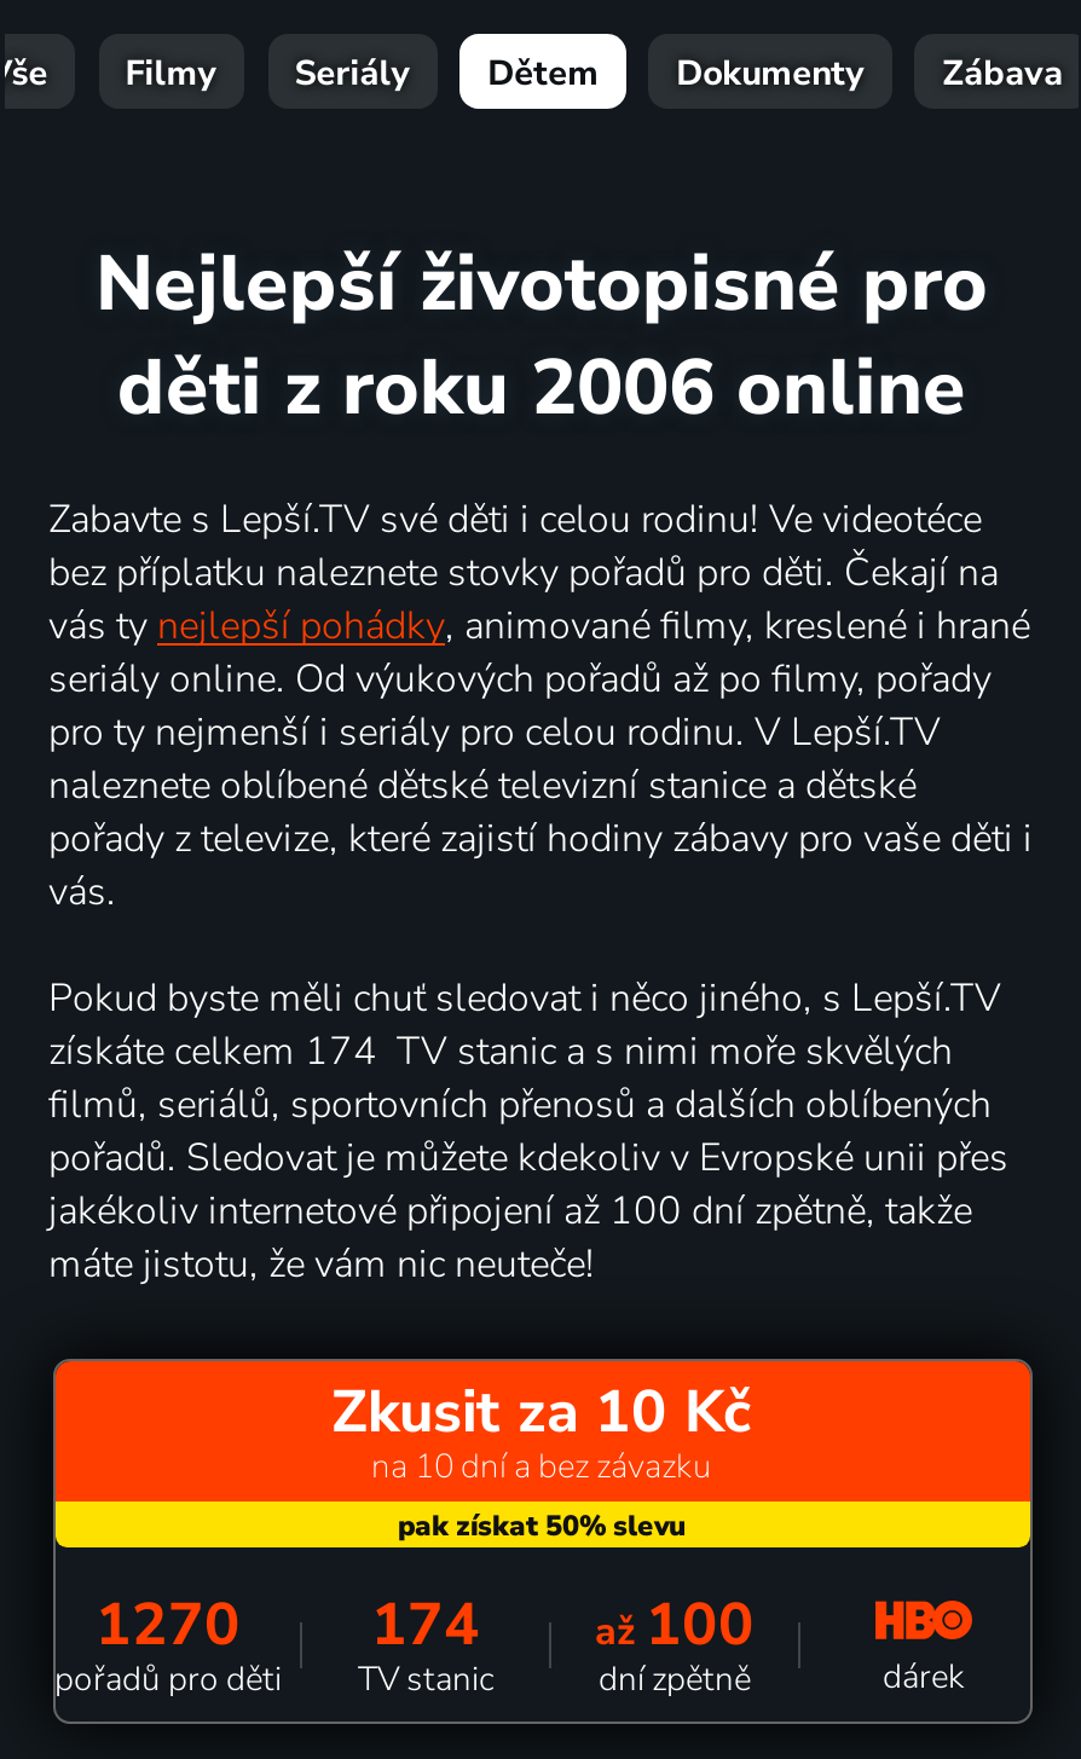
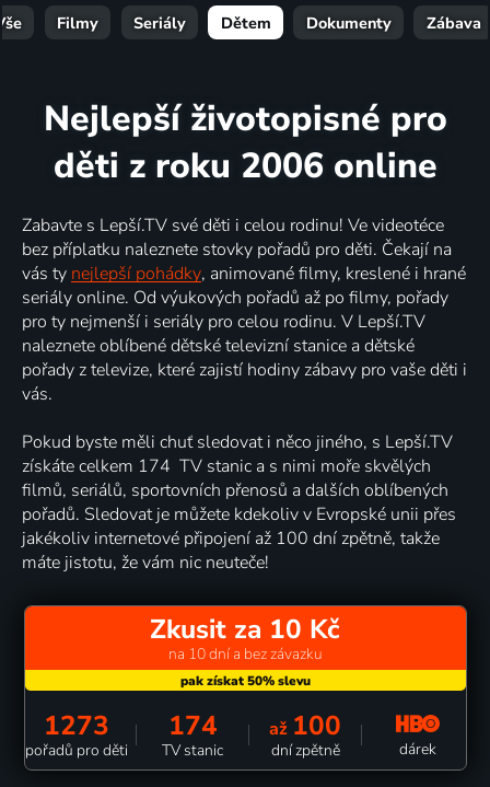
[96,1582,755,1665] 1270 174 až 100 -> [43,707,341,744] 1273 174 až 100

